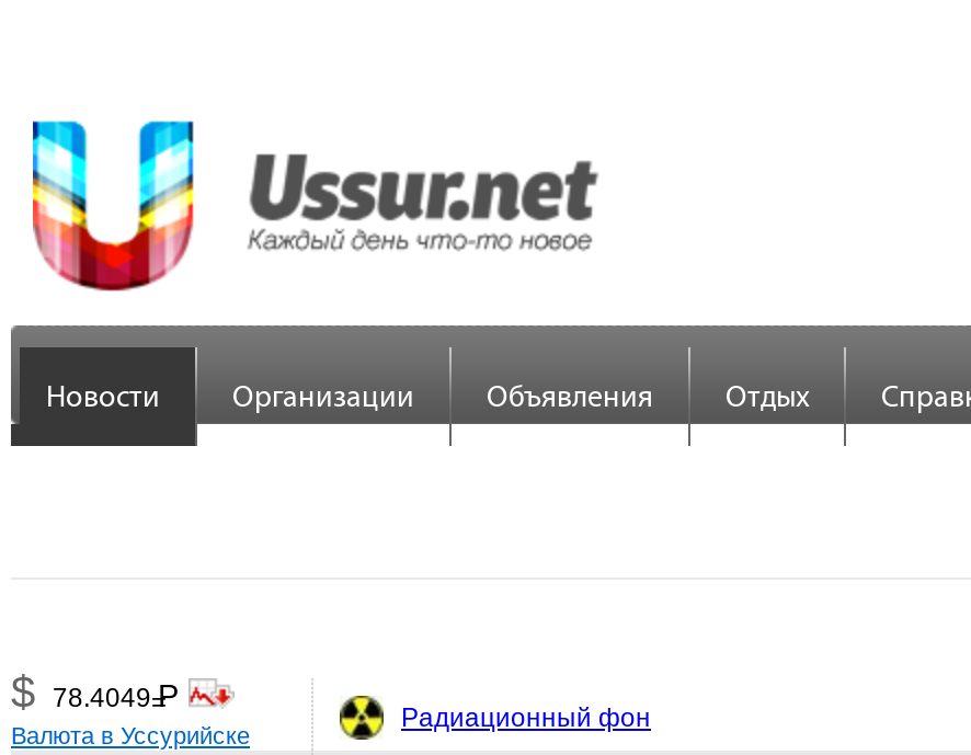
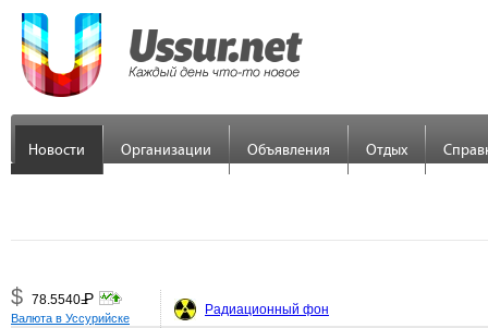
[11,667,178,718] $ 78.4049= Р -> [11,284,94,309] $ 78.5540= Р

